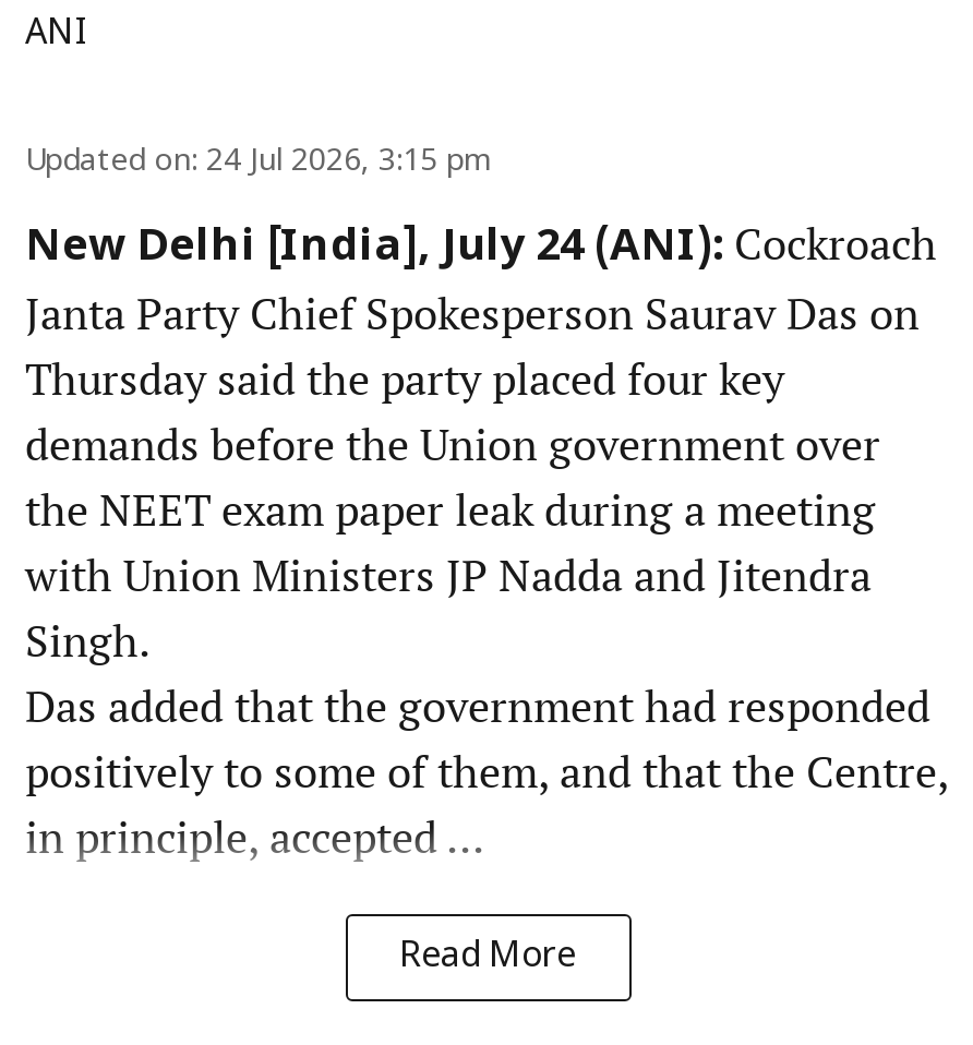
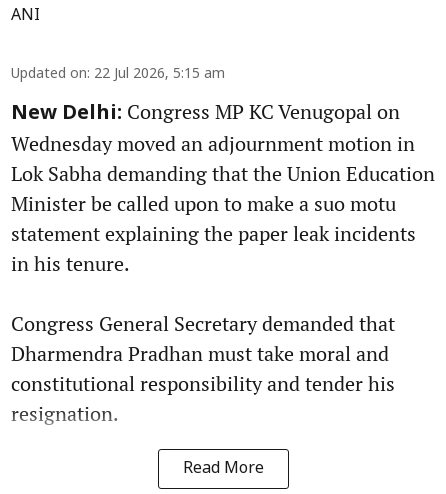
[25,143,948,865] Updated on: 24 Jul 2026, 3:15 pm | New Delhi [India], July 24 (ANI): Cockroach | Janta Party Chief Spokesperson Saurav Das on | Thursday said the party placed four key | demands before the Union government over | the NEET exam paper leak during a meeting | with Union Ministers JP Nadda and Jitendra | Singh. | Das added that the government had responded | positively to some of them, and that the Centre, | in principle, accepted ... -> [11,66,435,427] Updated on: 22 Jul 2026, 5:15 am | New Delhi: Congress MP KC Venugopal on | Wednesday moved an adjournment motion in | Lok Sabha demanding that the Union Education | Minister be called upon to make a suo motu | statement explaining the paper leak incidents | in his tenure. | Congress General Secretary demanded that | Dharmendra Pradhan must take moral and | constitutional responsibility and tender his | resignation.

